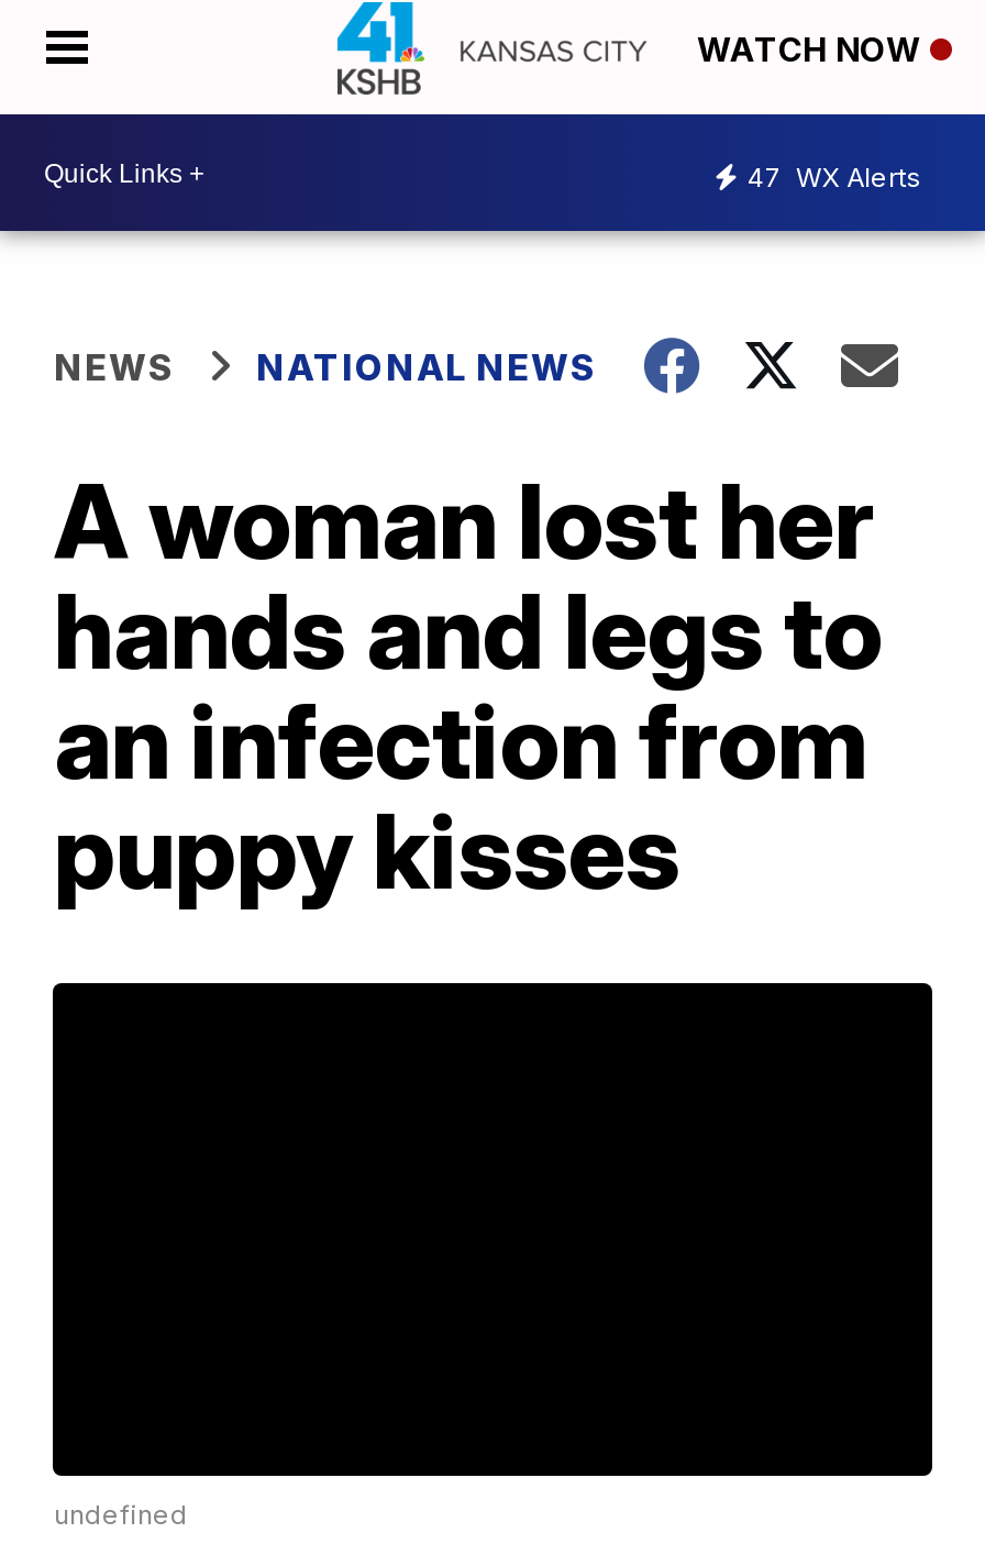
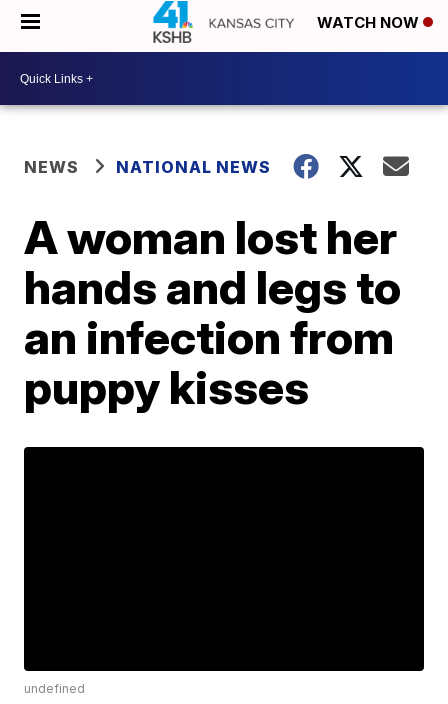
[748,159,921,192] 47 WX Alerts -> none

